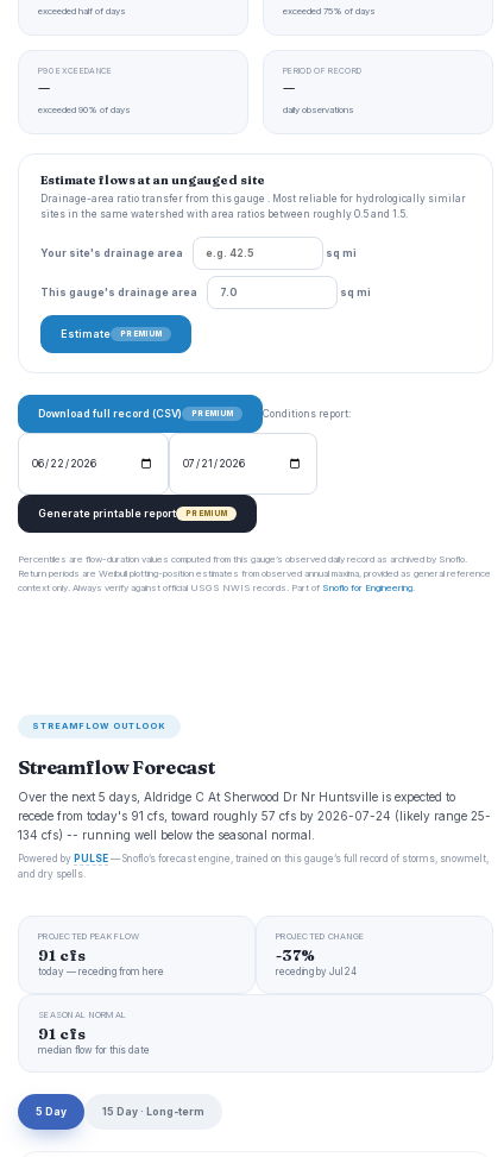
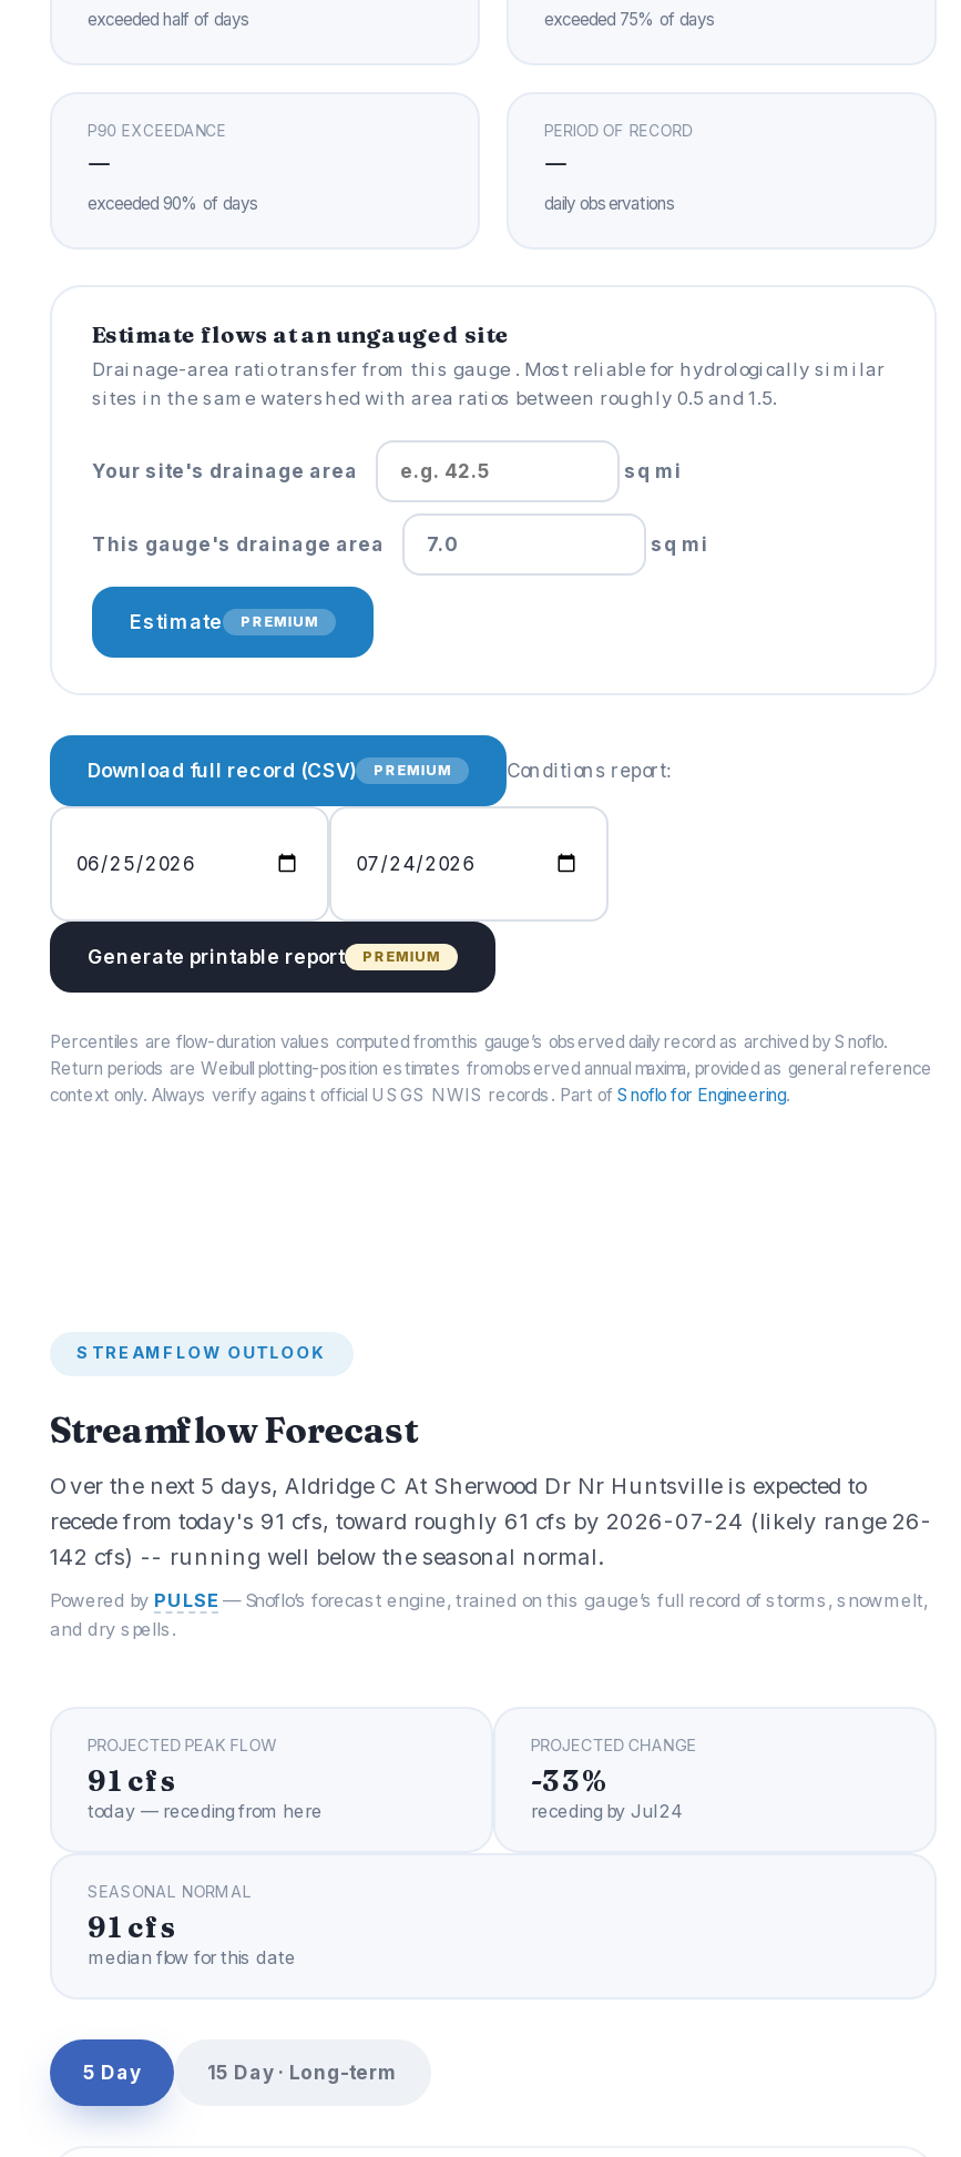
[18,809,491,823] recede from today's 91 cfs, toward roughly 57 cfs by 2026-07-24 (likely range 25- -> [50,1507,932,1534] recede from today's 91 cfs, toward roughly 61 cfs by 2026-07-24 (likely range 26-
[18,828,315,842] 134 cfs) -- running well below the seasonal normal. -> [50,1543,604,1569] 142 cfs) -- running well below the seasonal normal.
[276,945,315,964] -37% -> [531,1762,609,1798] -33%

